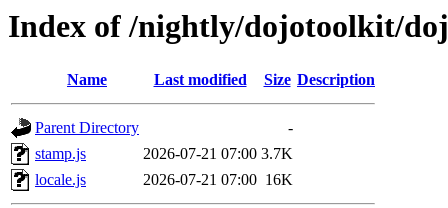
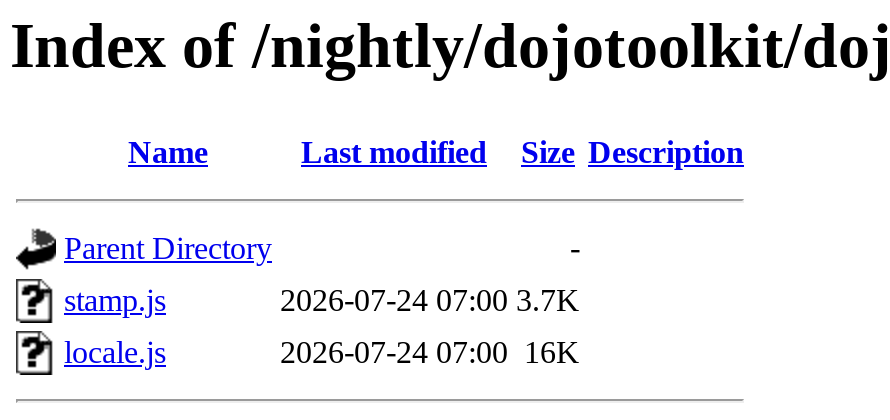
[143,145,293,162] 2026-07-21 07:00 3.7K -> [280,284,580,318] 2026-07-24 07:00 3.7K
[143,171,293,188] 2026-07-21 07:00 16K -> [280,336,580,370] 2026-07-24 07:00 16K

